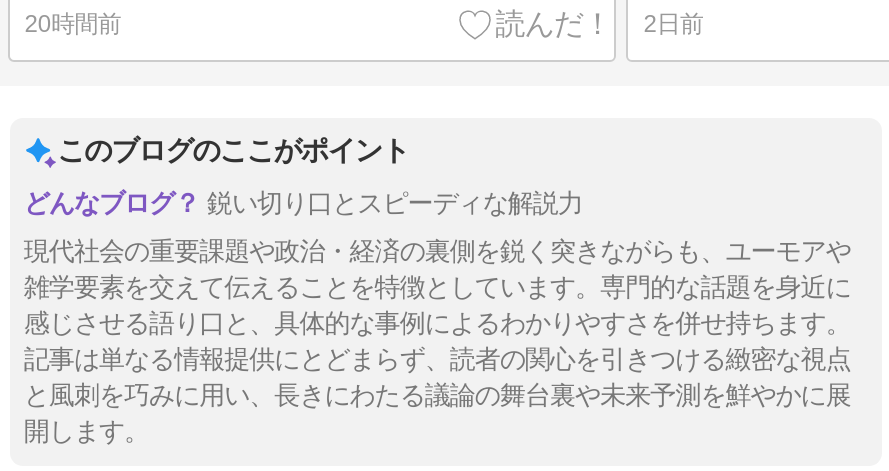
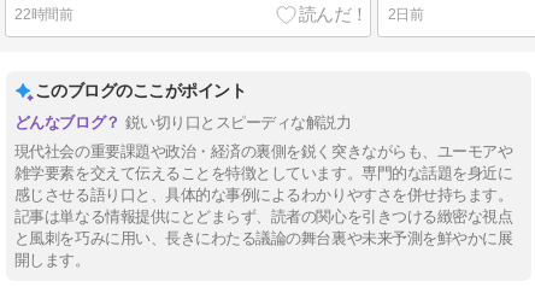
[25,9,121,37] 20時間前 -> [15,6,73,22] 22時間前

